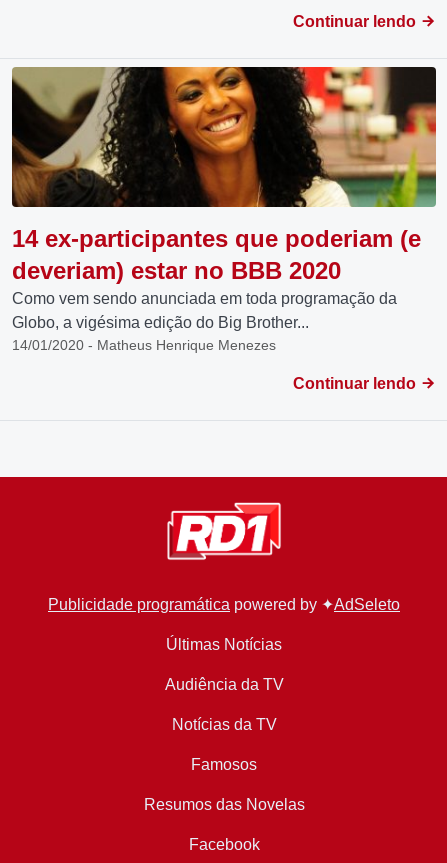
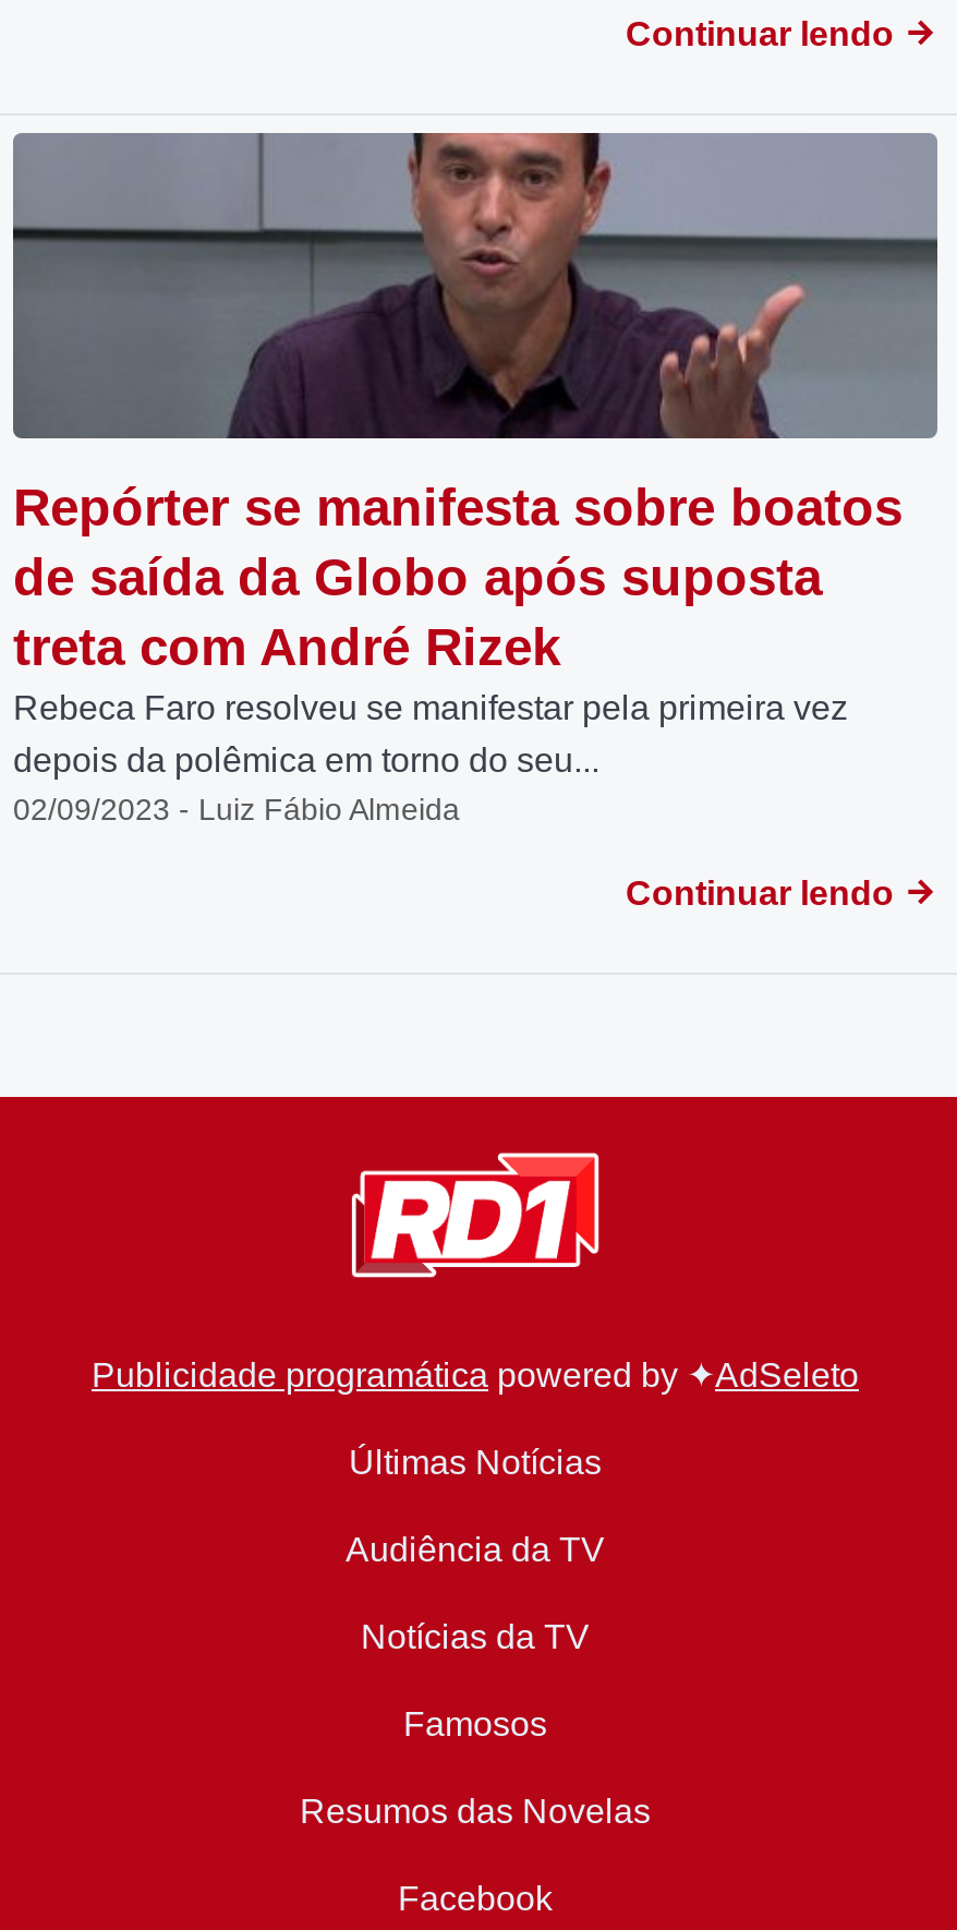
[11,66,437,353] [image] | 14 ex-participantes que poderiam (e | deveriam) estar no BBB 2020 | Como vem sendo anunciada em toda programação da | Globo, a vigésima edição do Big Brother... | 14/01/2020 - Matheus Henrique Menezes -> [11,131,937,827] [image] | Repórter se manifesta sobre boatos | de saída da Globo após suposta | treta com André Rizek | Rebeca Faro resolveu se manifestar pela primeira vez | depois da polêmica em torno do seu... | 02/09/2023 - Luiz Fábio Almeida

